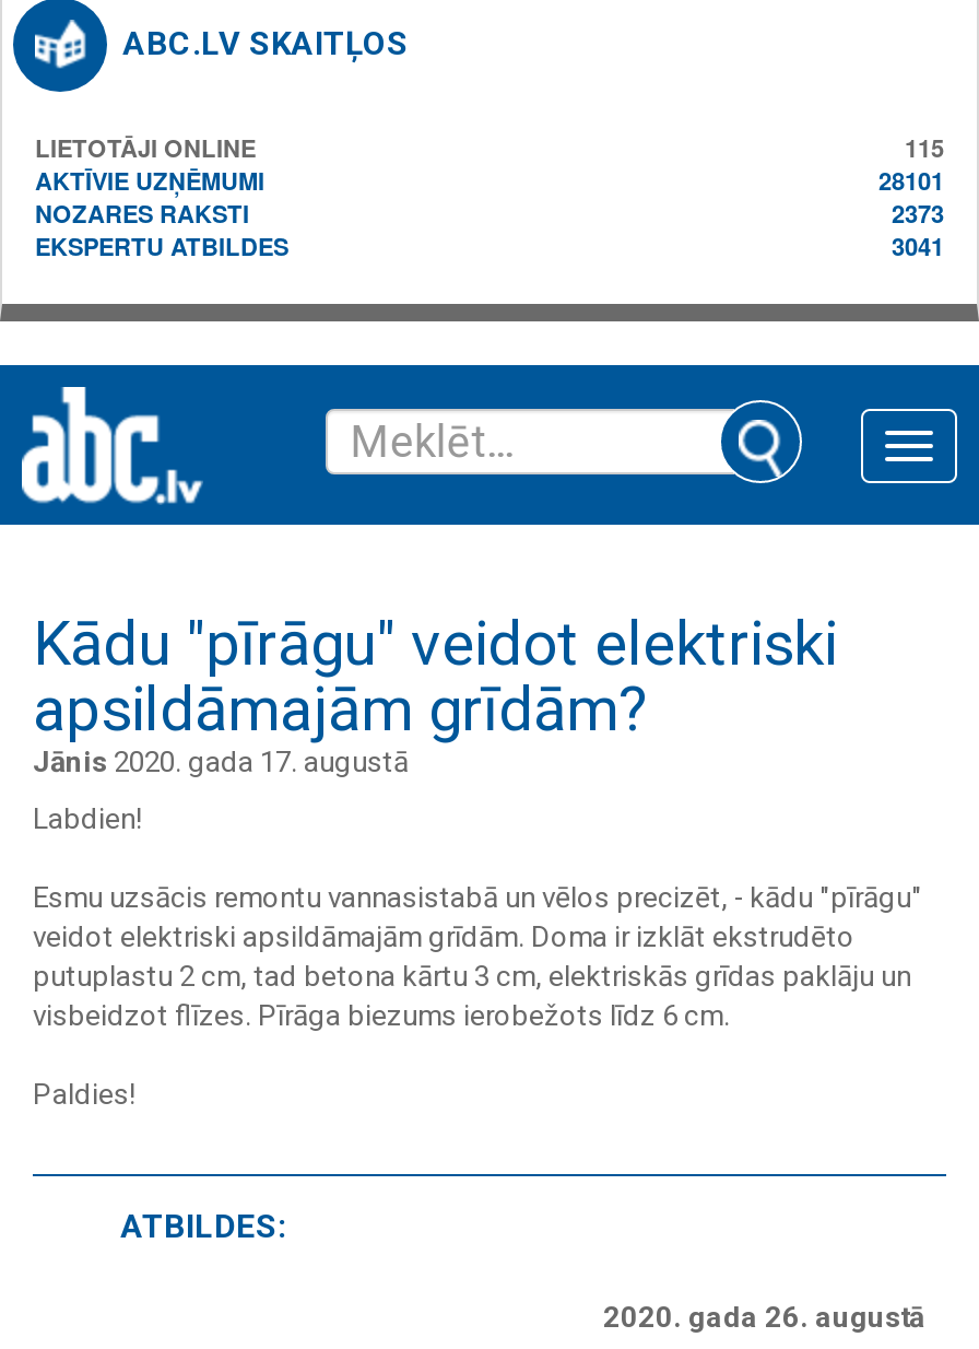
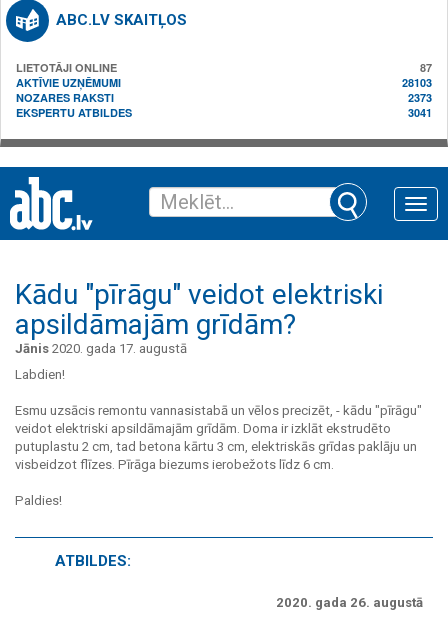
[905,131,944,164] 115 -> [420,60,432,75] 87
[878,164,944,197] 28101 -> [402,75,432,90] 28103

